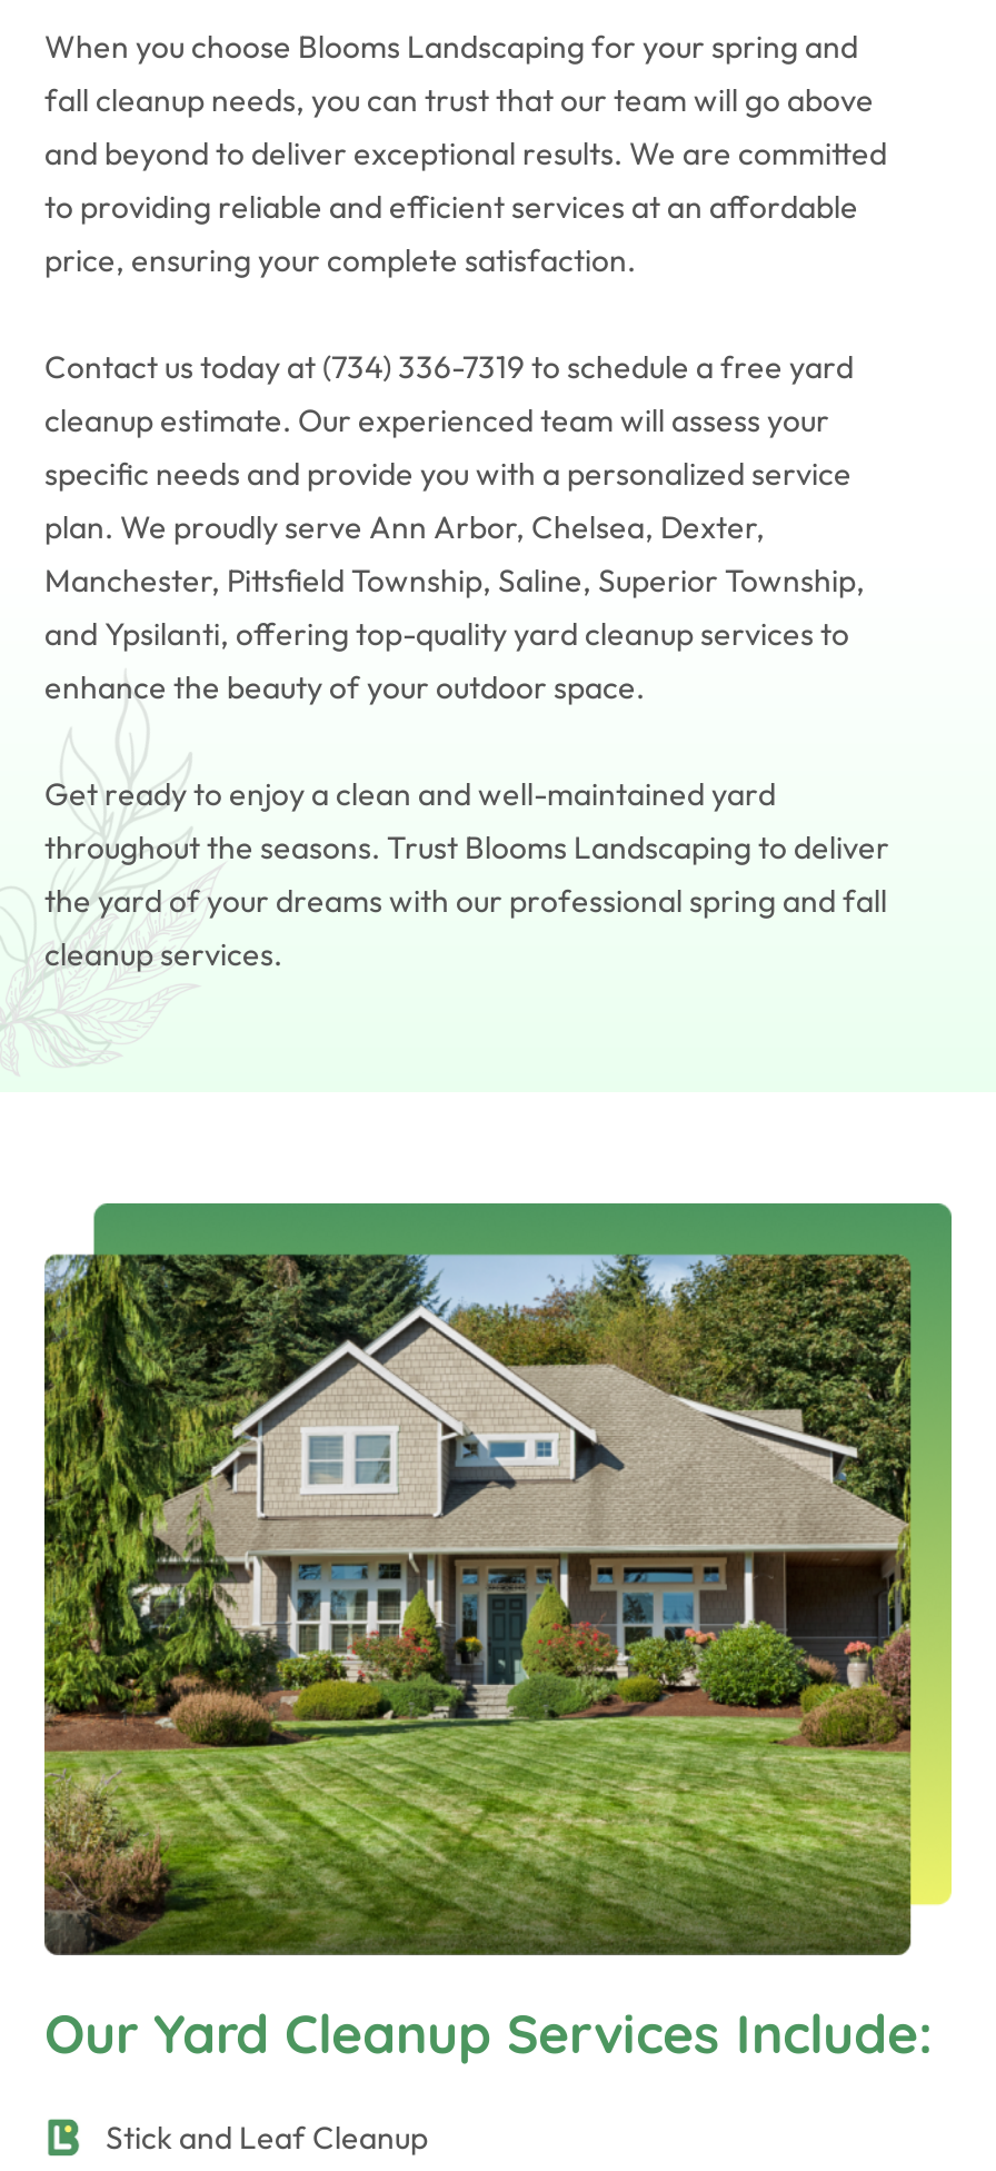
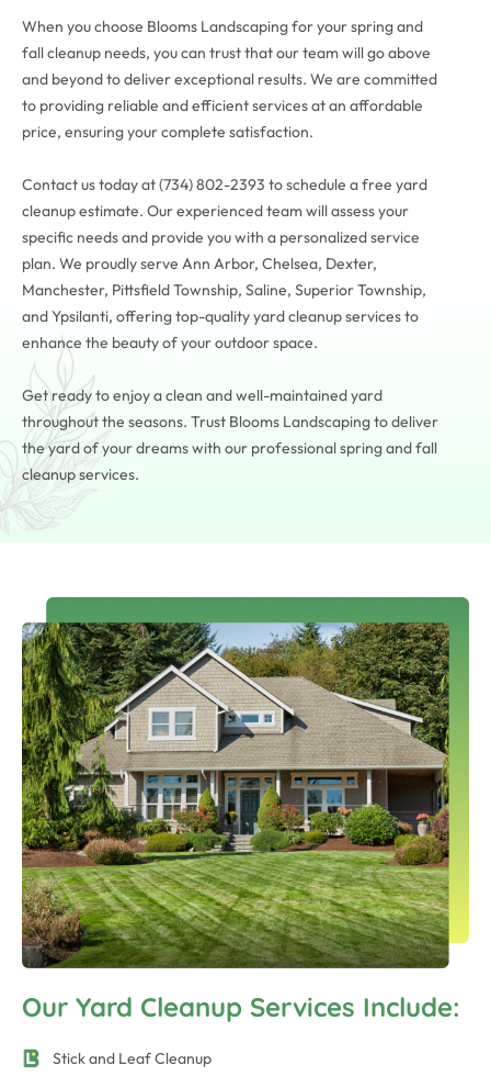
[44,347,854,387] Contact us today at (734) 336-7319 to schedule a free yard -> [22,175,427,194] Contact us today at (734) 802-2393 to schedule a free yard

